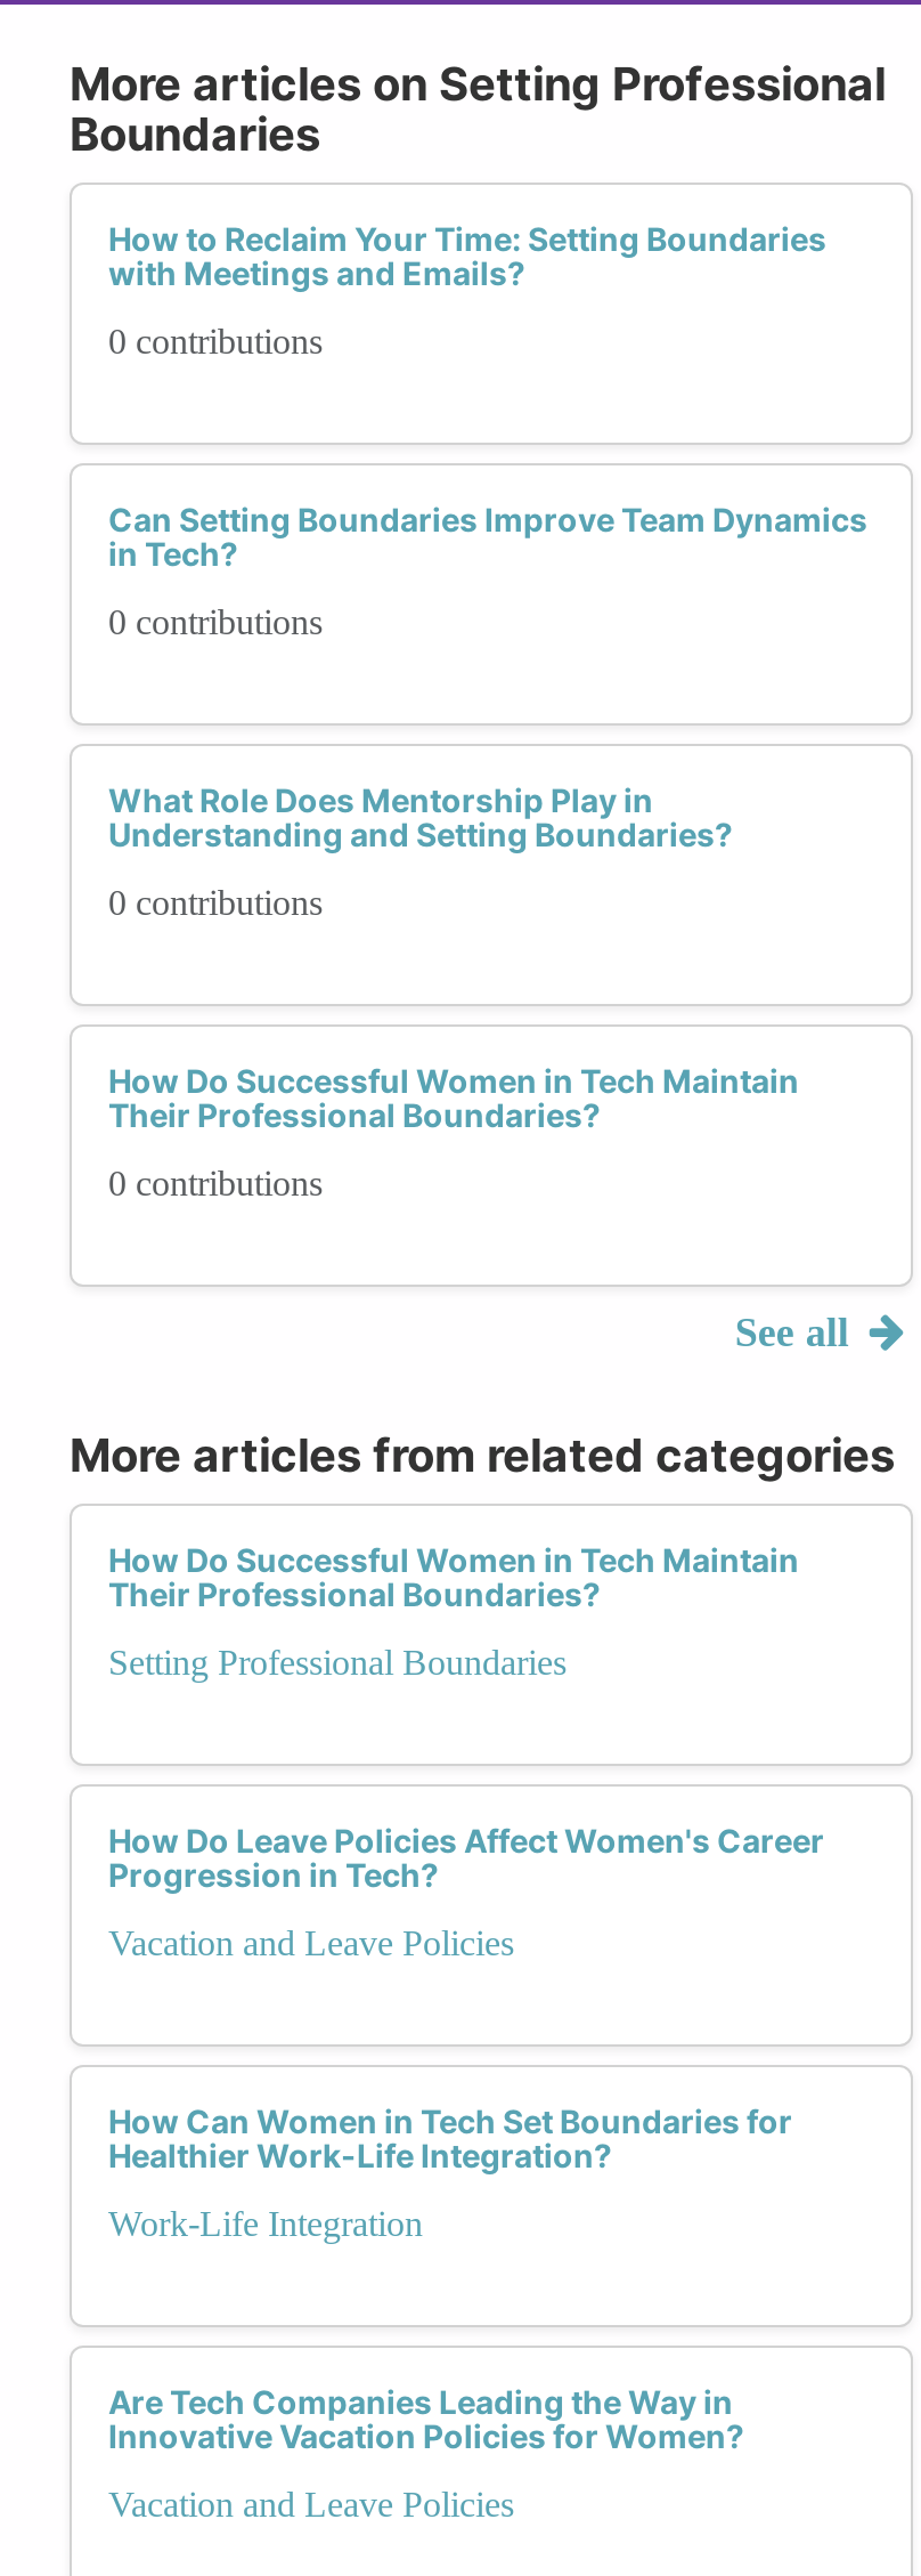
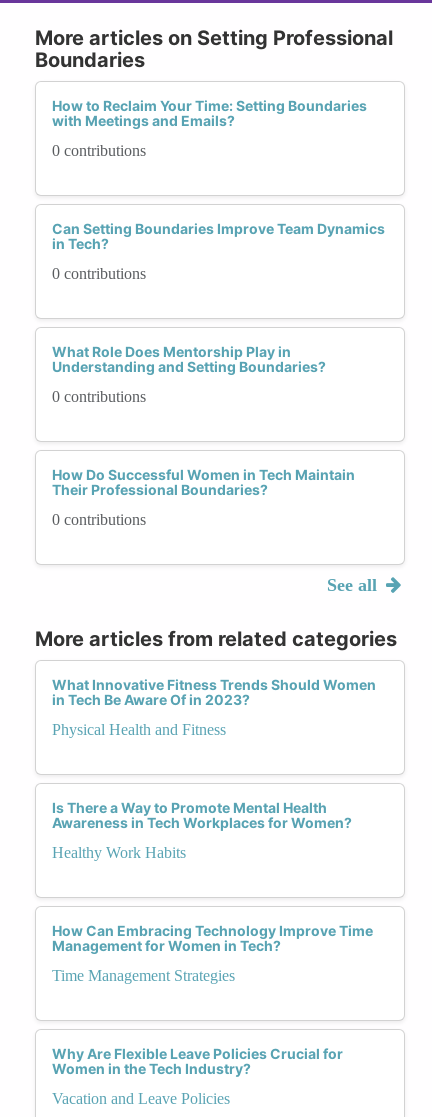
[108,1540,799,1613] How Do Successful Women in Tech Maintain | Their Professional Boundaries? -> [52,676,376,708] What Innovative Fitness Trends Should Women | in Tech Be Aware Of in 2023?
[108,1643,567,1682] Setting Professional Boundaries -> [52,721,226,738] Physical Health and Fitness
[108,1821,824,1894] How Do Leave Policies Affect Women's Career | Progression in Tech? -> [52,799,352,831] Is There a Way to Promote Mental Health | Awareness in Tech Workplaces for Women?
[108,1923,514,1962] Vacation and Leave Policies -> [52,844,186,861] Healthy Work Habits
[108,2101,792,2174] How Can Women in Tech Set Boundaries for | Healthier Work-Life Integration? -> [52,922,373,954] How Can Embracing Technology Improve Time | Management for Women in Tech?
[108,2204,423,2243] Work-Life Integration -> [52,967,235,984] Time Management Strategies
[108,2382,744,2455] Are Tech Companies Leading the Way in | Innovative Vacation Policies for Women? -> [52,1045,343,1077] Why Are Flexible Leave Policies Crucial for | Women in the Tech Industry?

